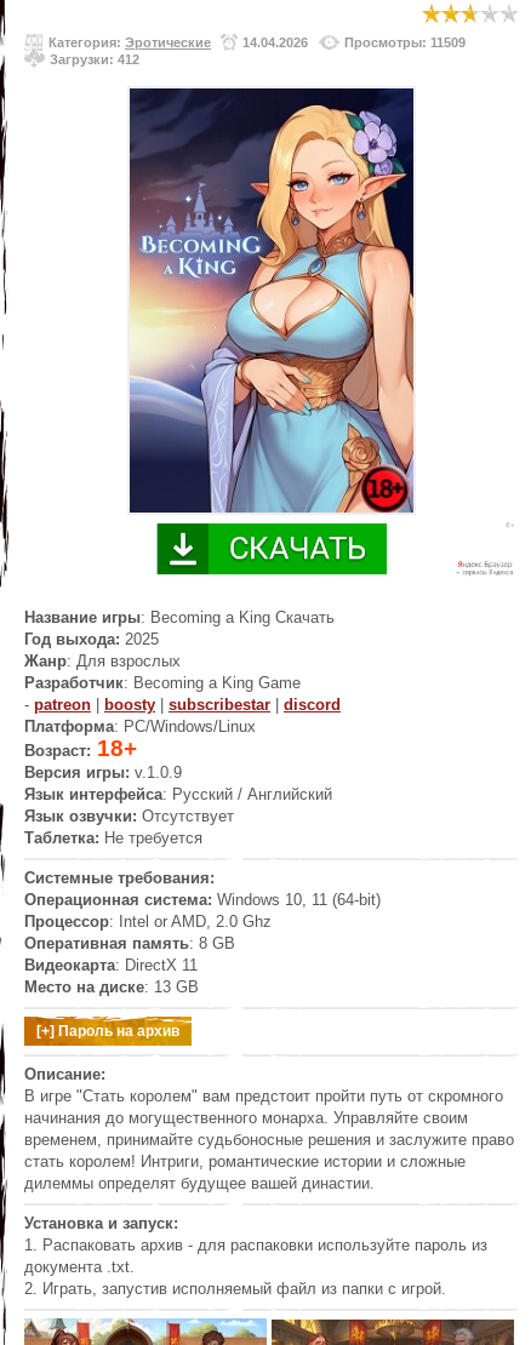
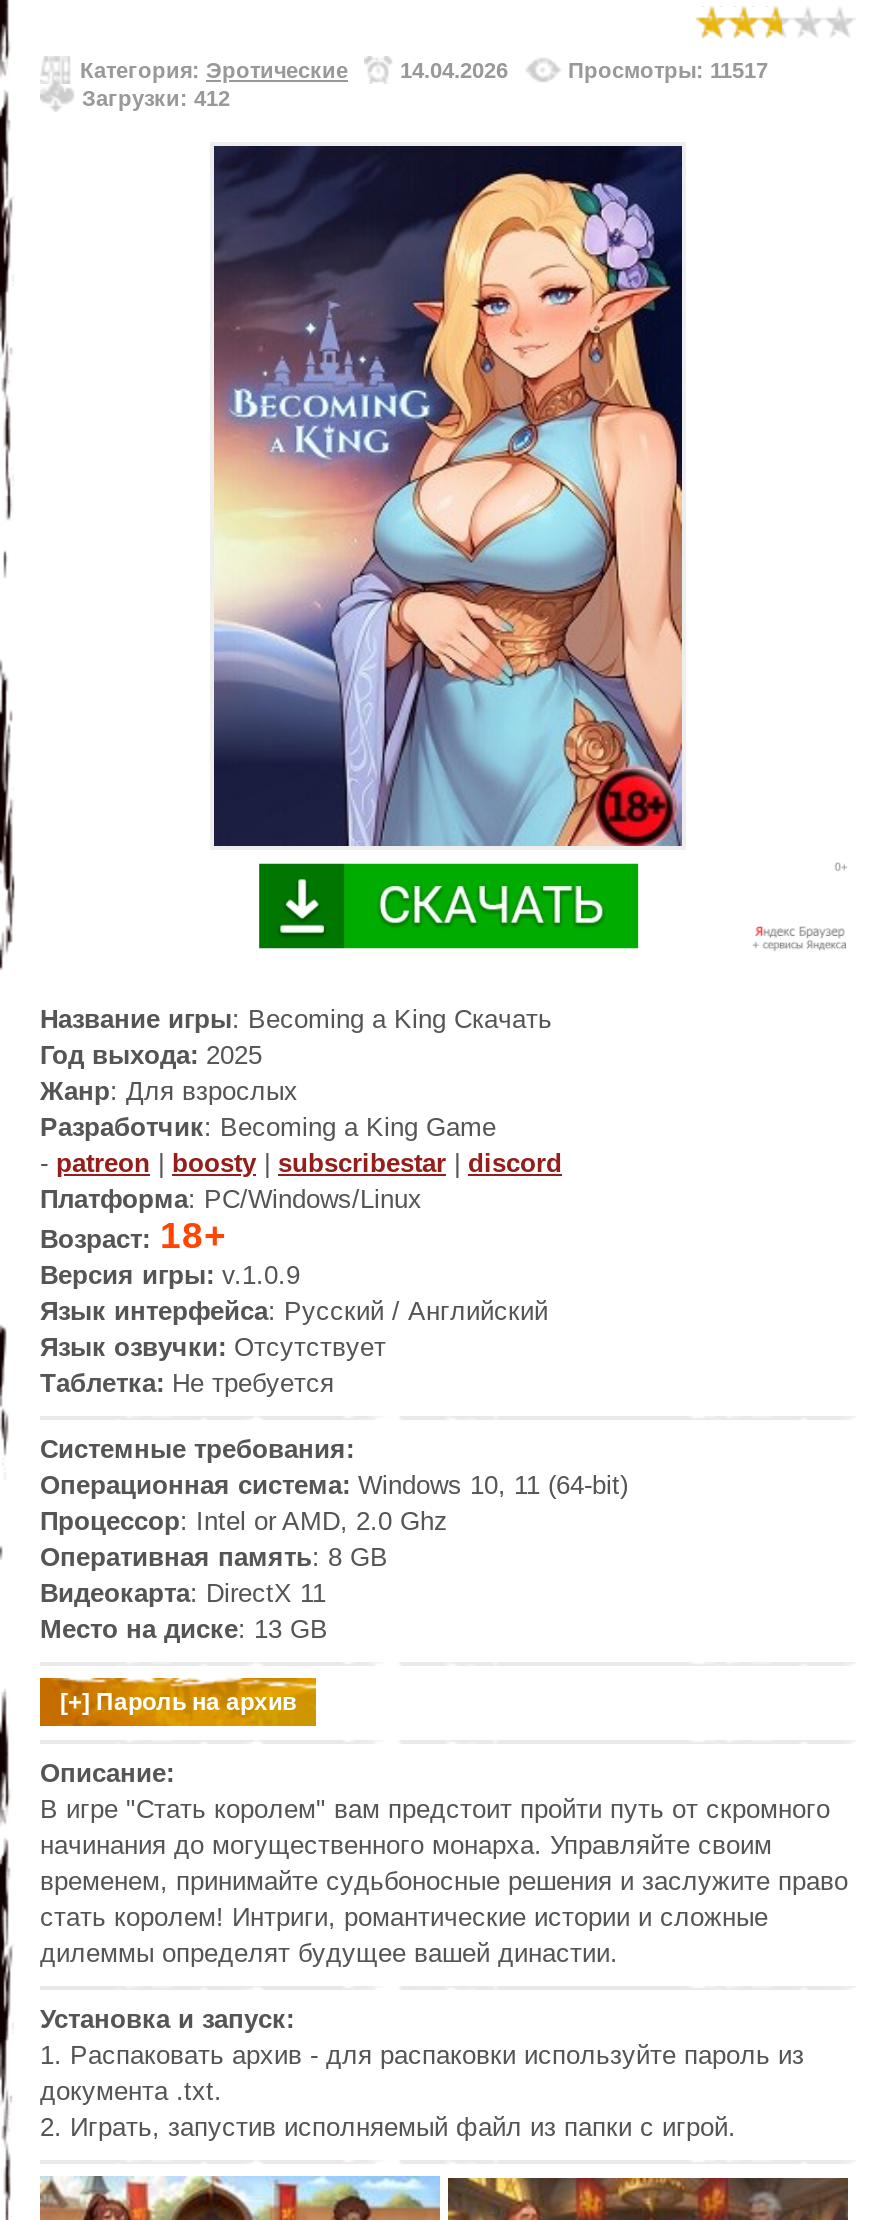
[344,35,466,50] Просмотры: 11509 -> [568,58,768,82] Просмотры: 11517

